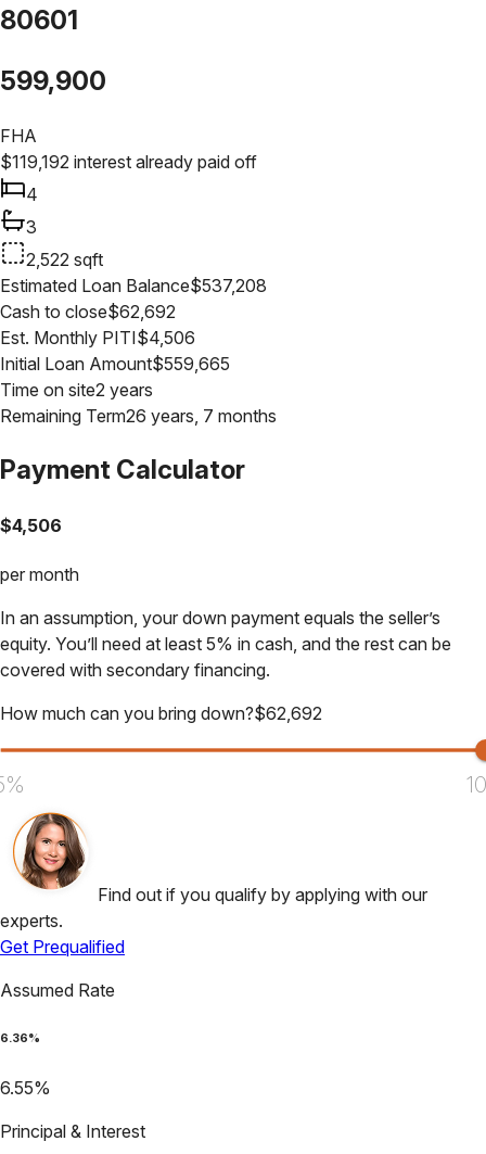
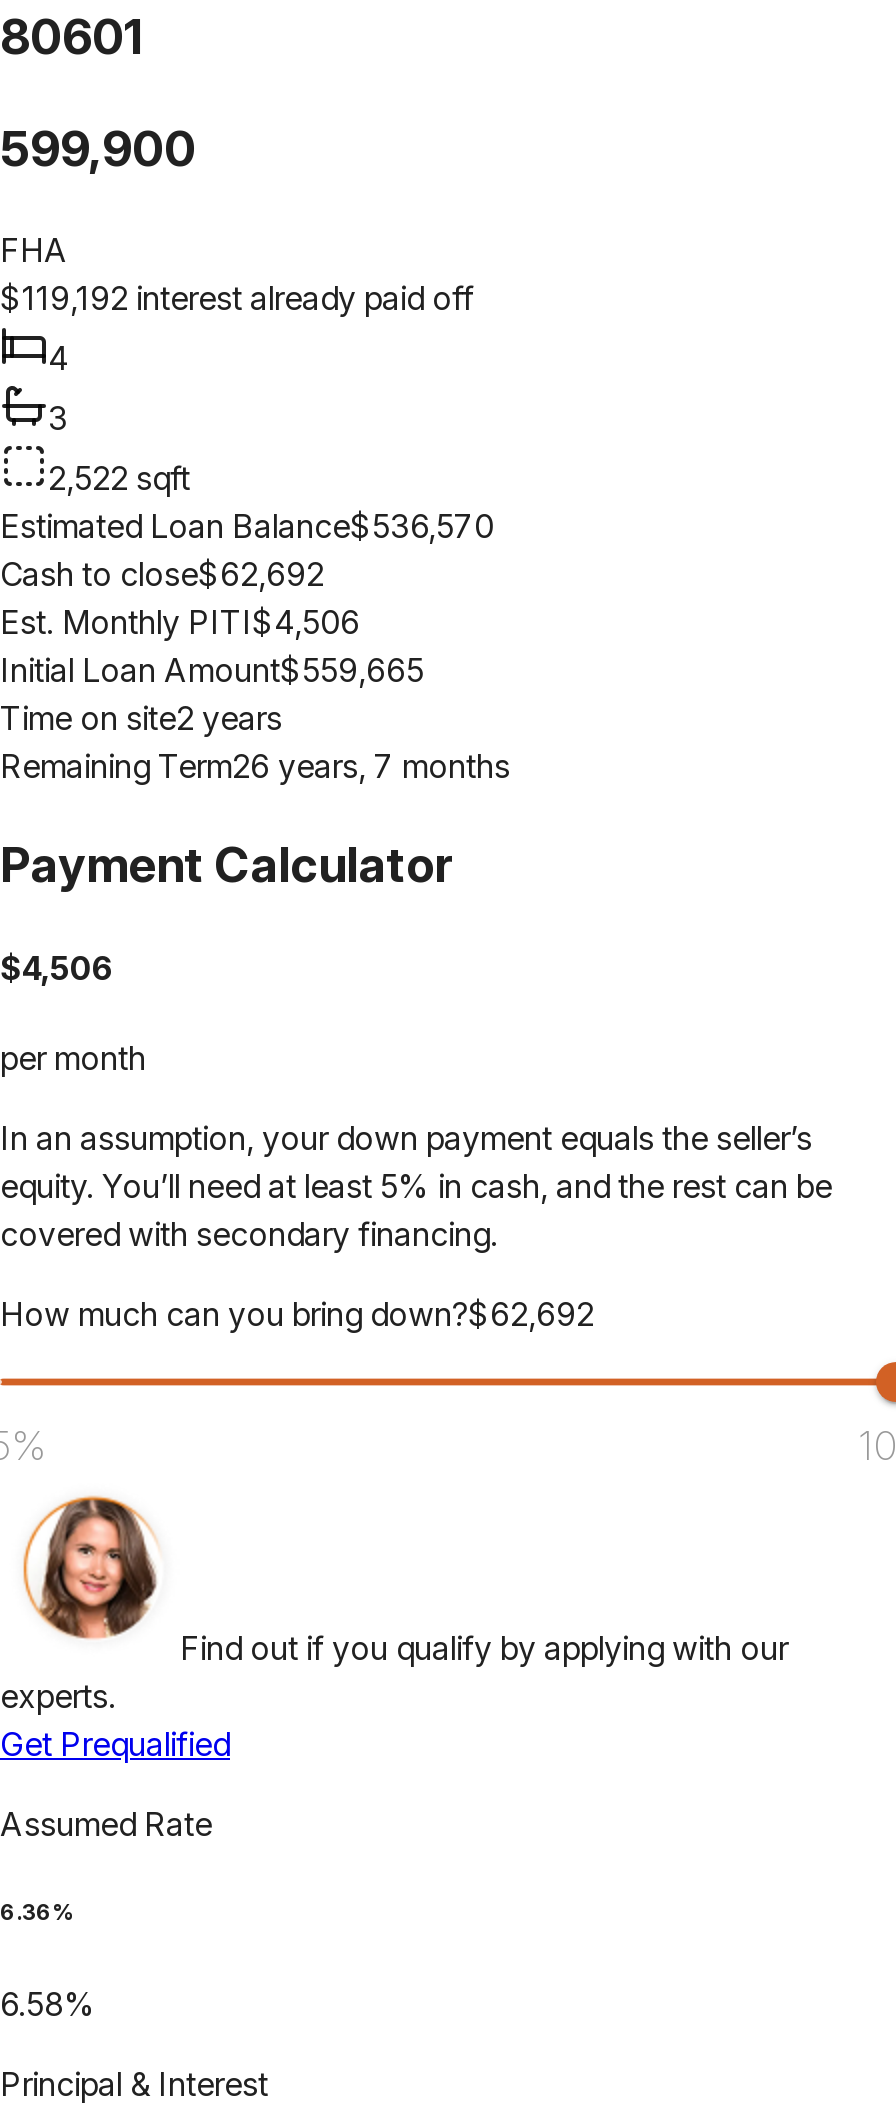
[0,274,267,296] Estimated Loan Balance$537,208 -> [0,505,494,545] Estimated Loan Balance$536,570
[0,1077,51,1099] 6.55% -> [0,1984,96,2024] 6.58%

